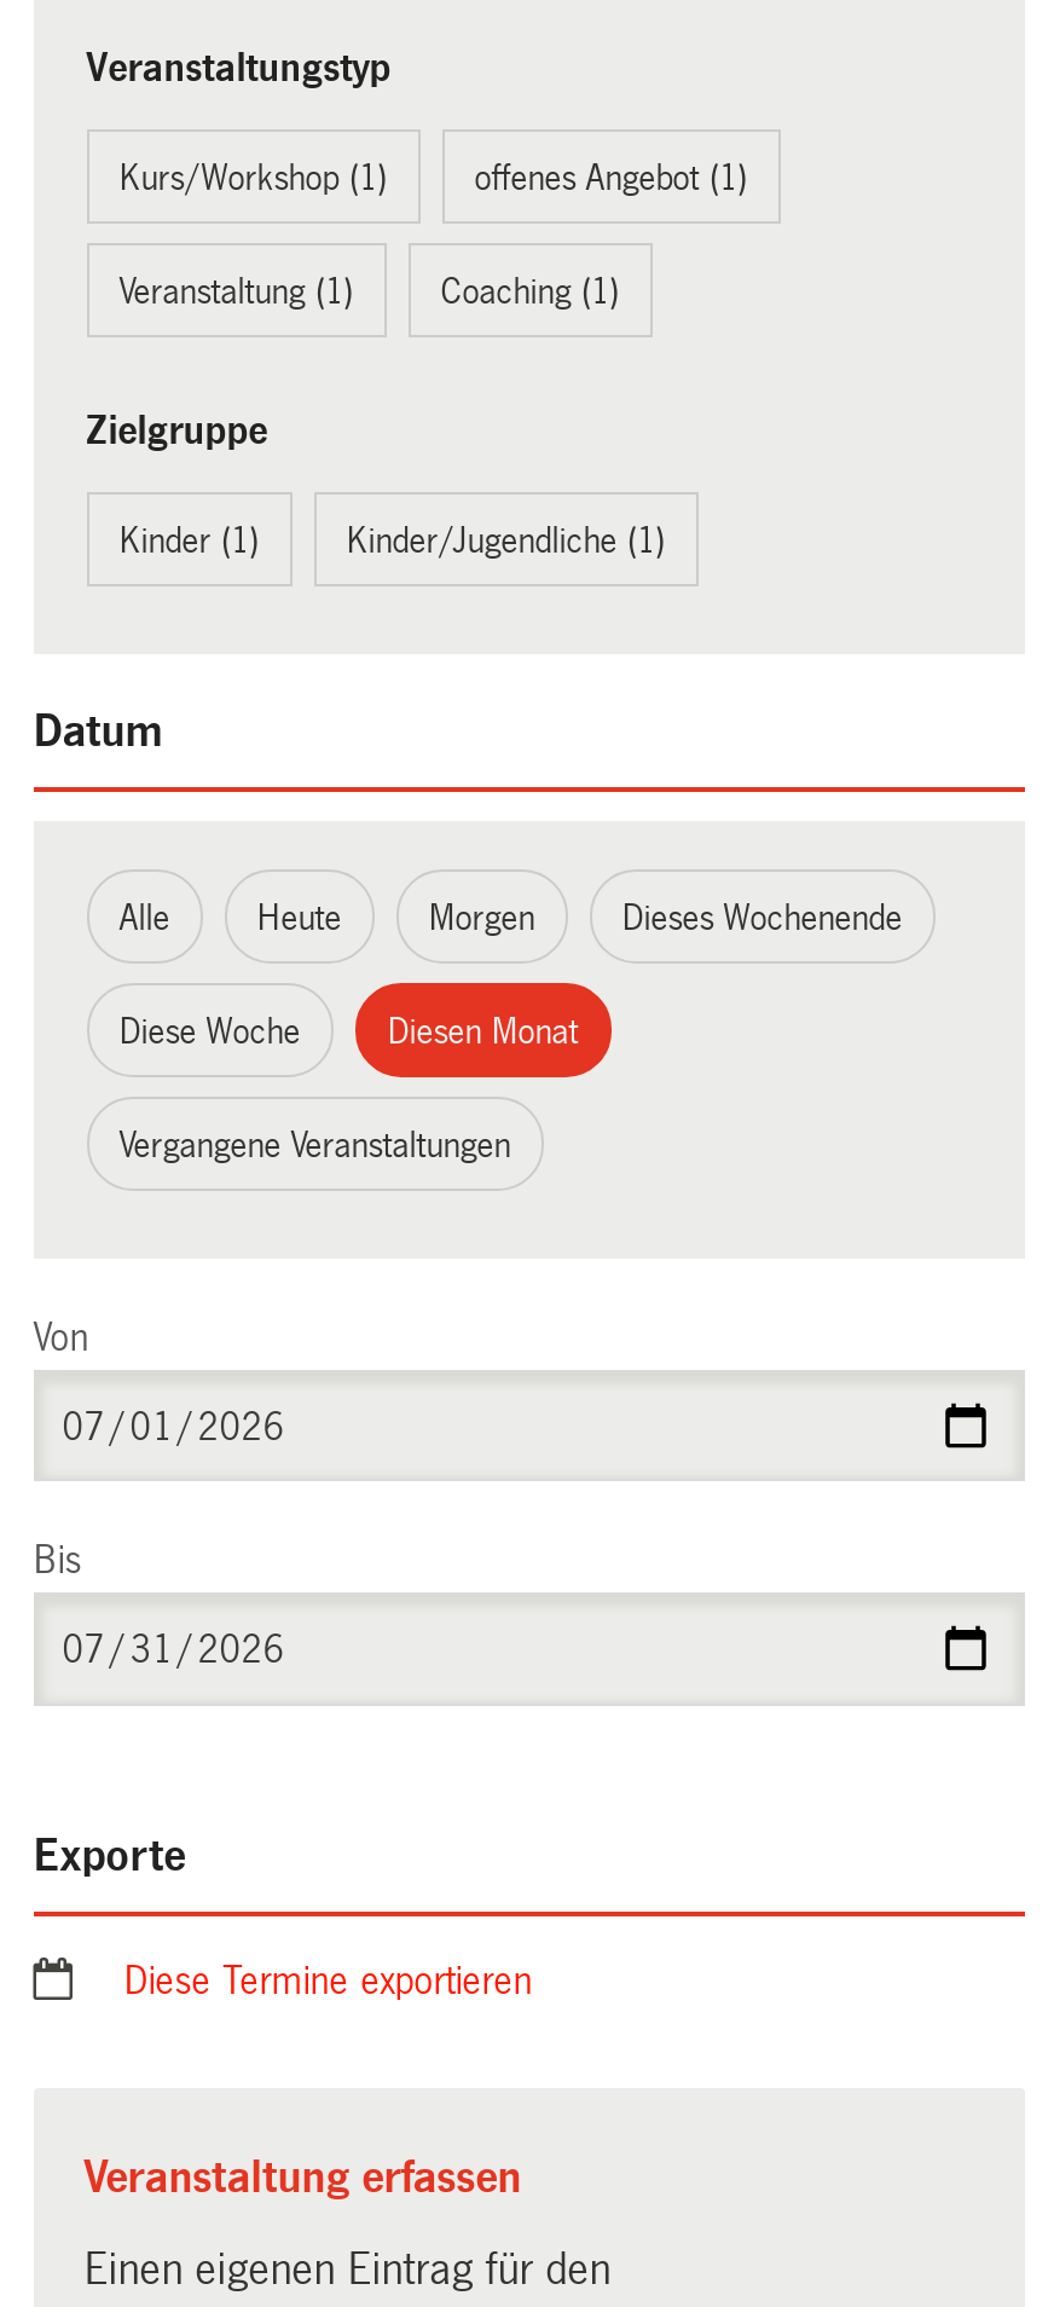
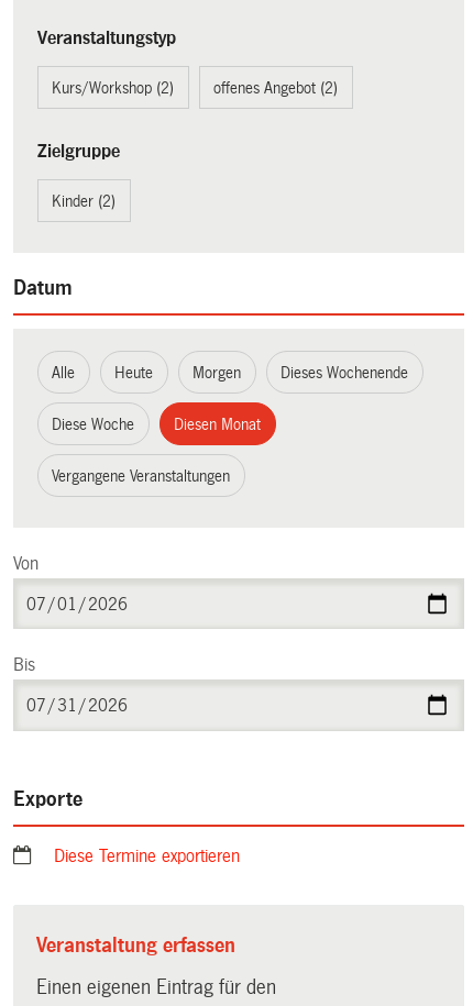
[119,157,747,310] Kurs/Workshop (1) | offenes Angebot (1) | Veranstaltung (1) | Coaching (1) -> [52,79,338,96] Kurs/Workshop (2) | offenes Angebot (2)
[119,520,665,559] Kinder (1) | Kinder/Jugendliche (1) -> [52,192,116,209] Kinder (2)

